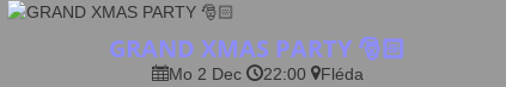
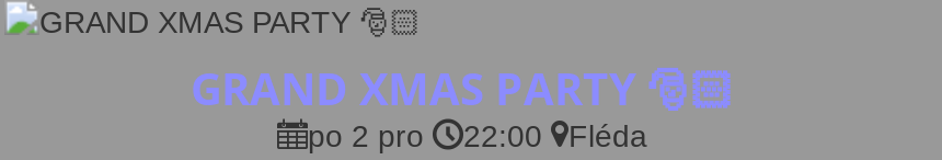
[168,64,363,84] Mo 2 Dec 22:00 Fléda -> [308,119,647,154] po 2 pro 22:00 Fléda

